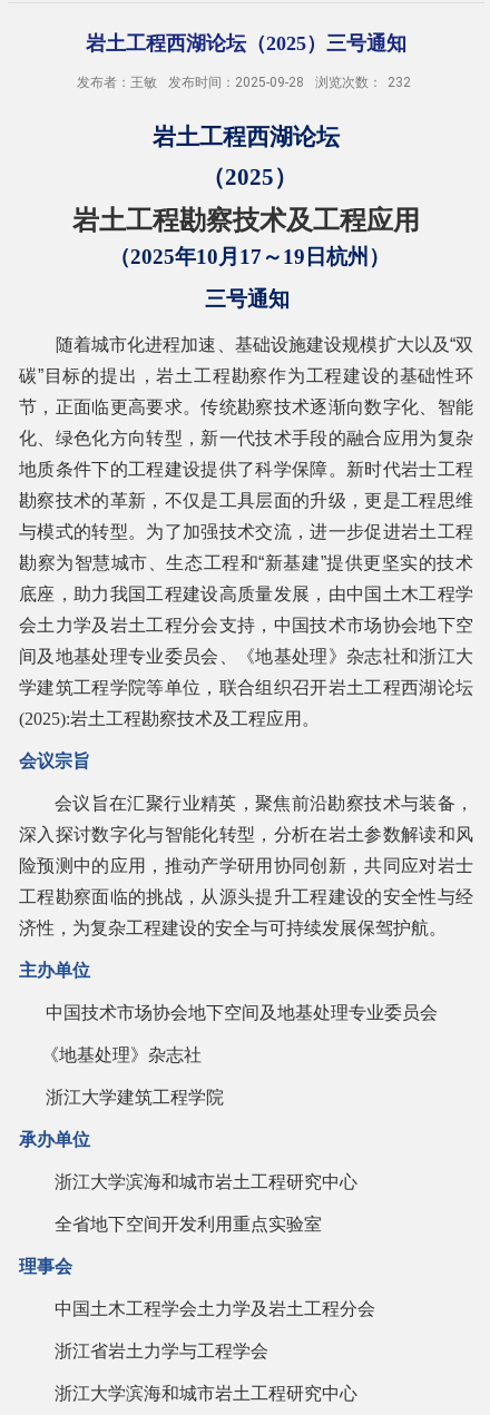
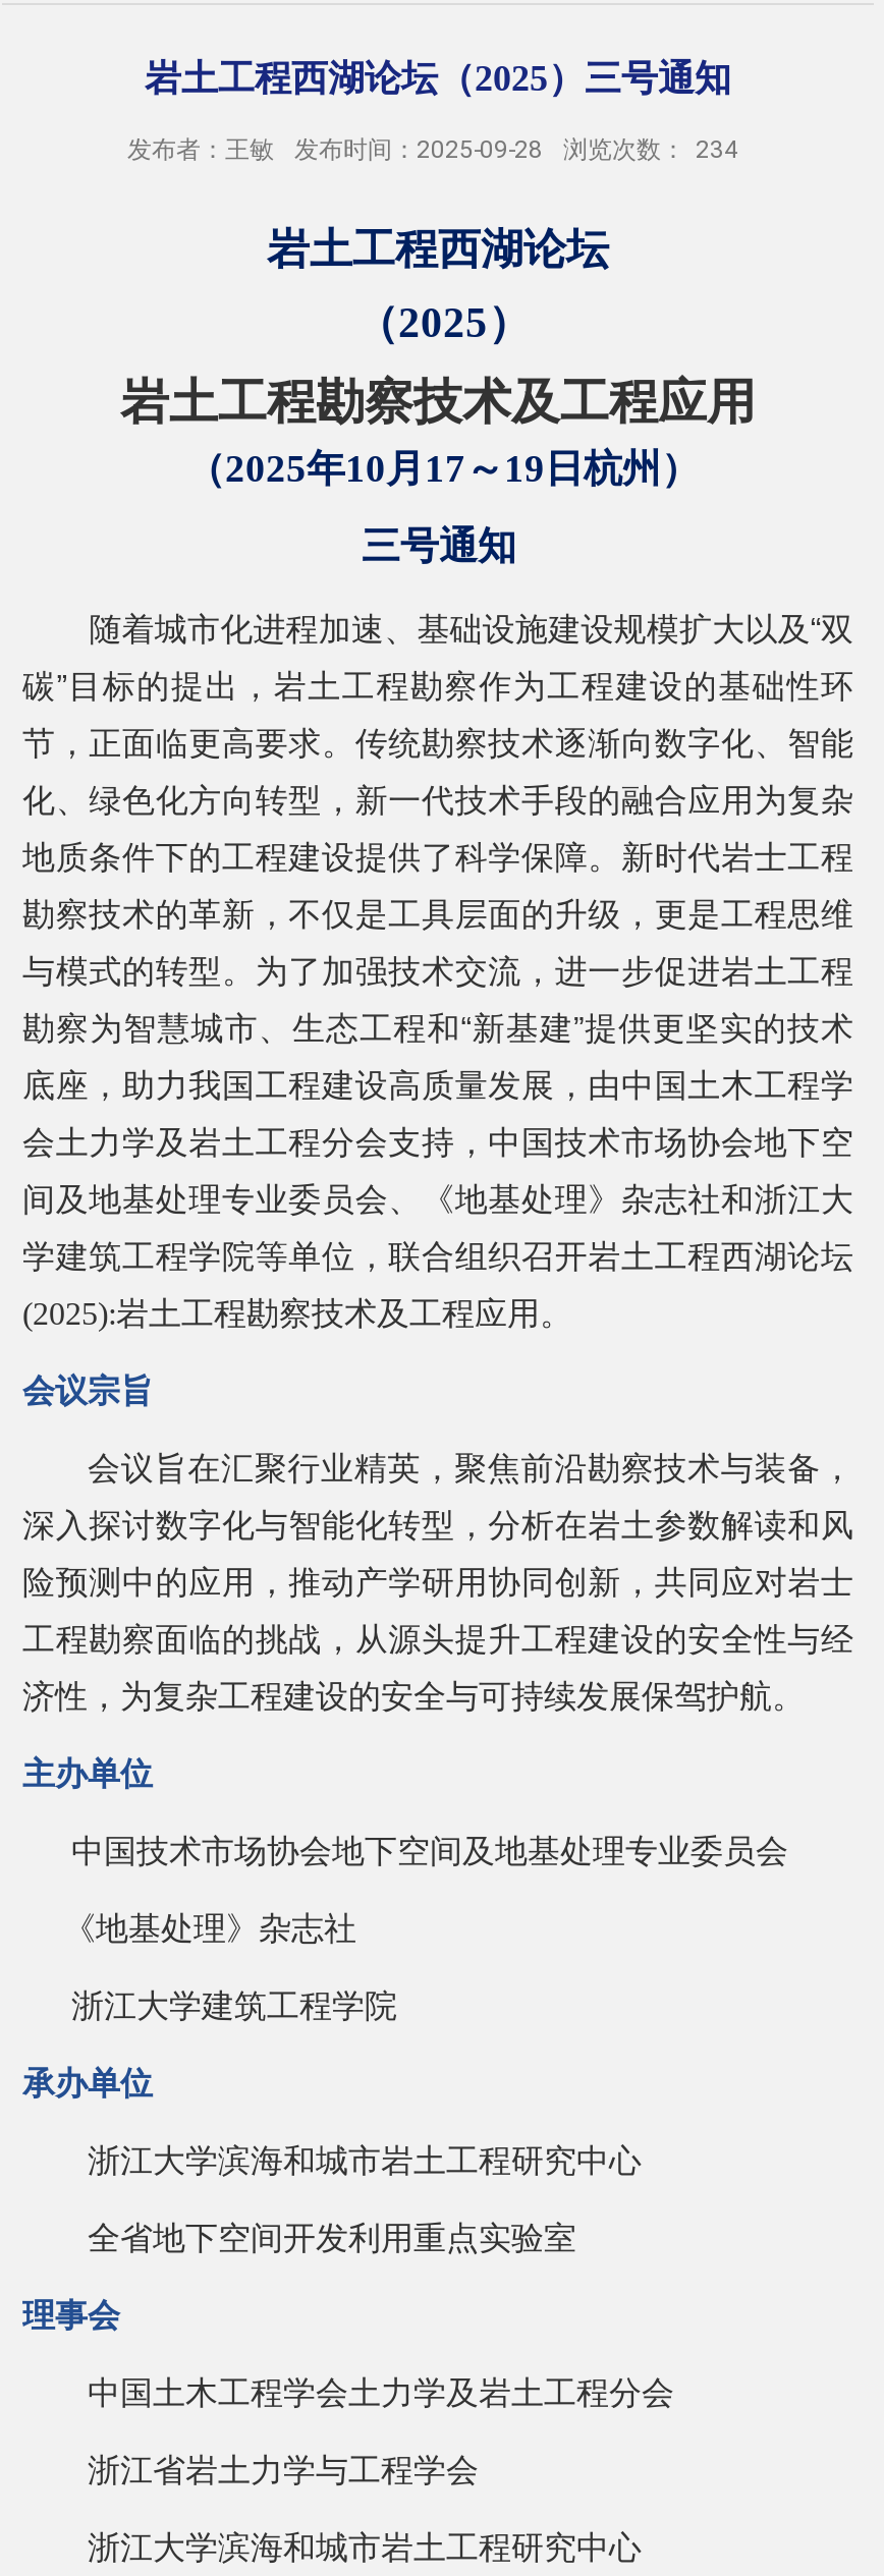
[76,75,410,90] 发布者：王敏 发布时间：2025-09-28 浏览次数： 232 -> [127,135,738,164] 发布者：王敏 发布时间：2025-09-28 浏览次数： 234

